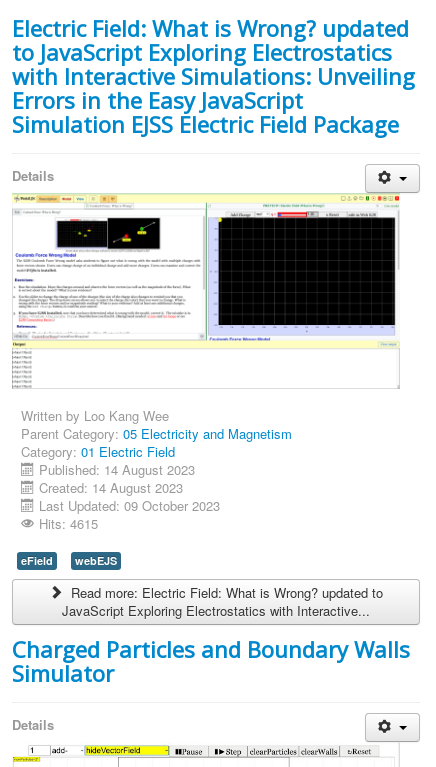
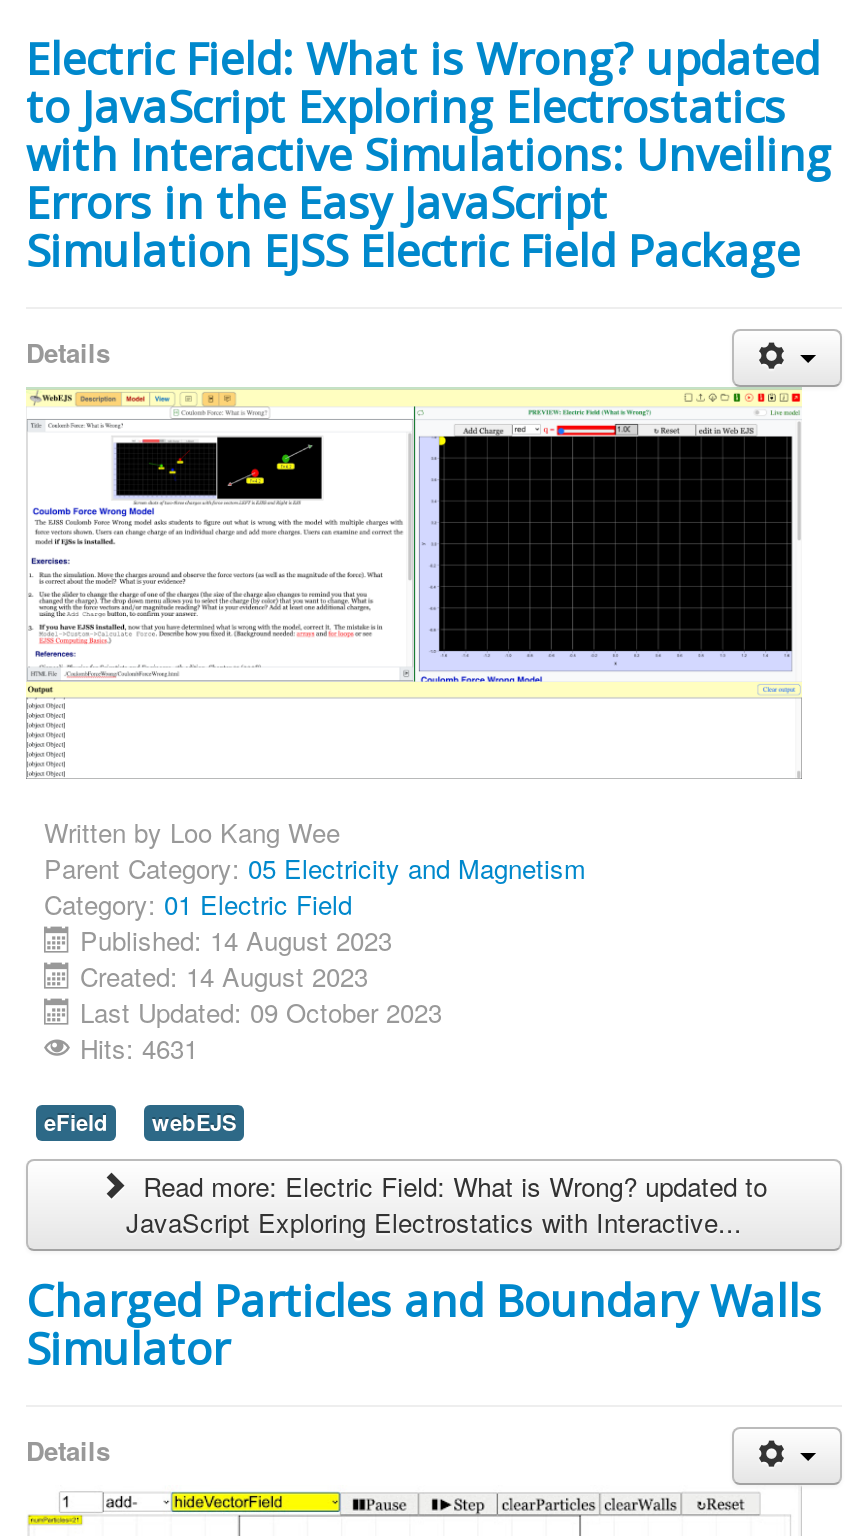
[39,514,98,533] Hits: 4615 -> [80,1029,198,1067] Hits: 4631

